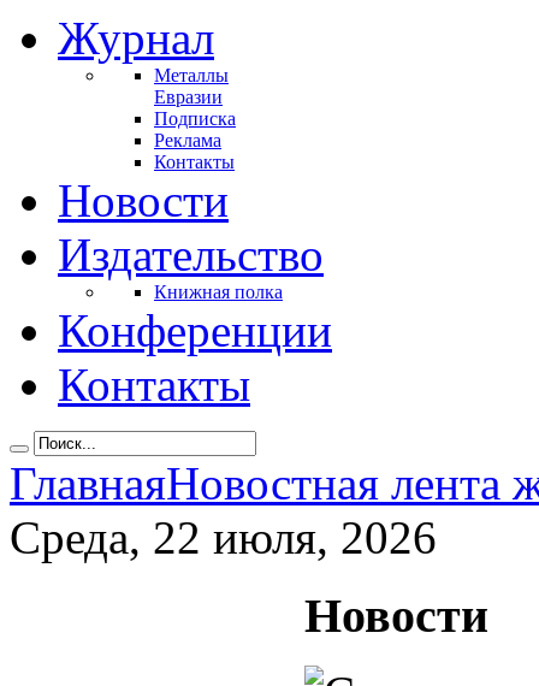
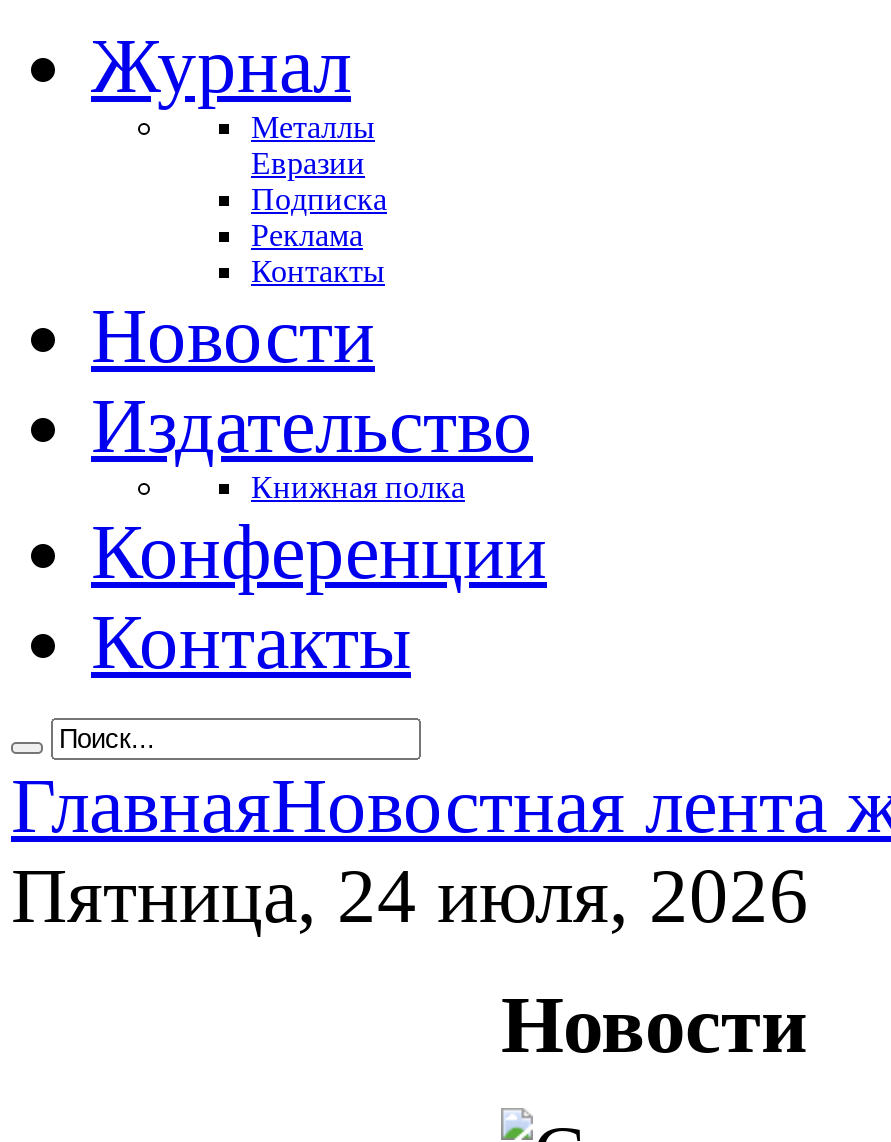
[10,511,437,563] Среда, 22 июля, 2026 -> [11,852,809,938] Пятница, 24 июля, 2026

